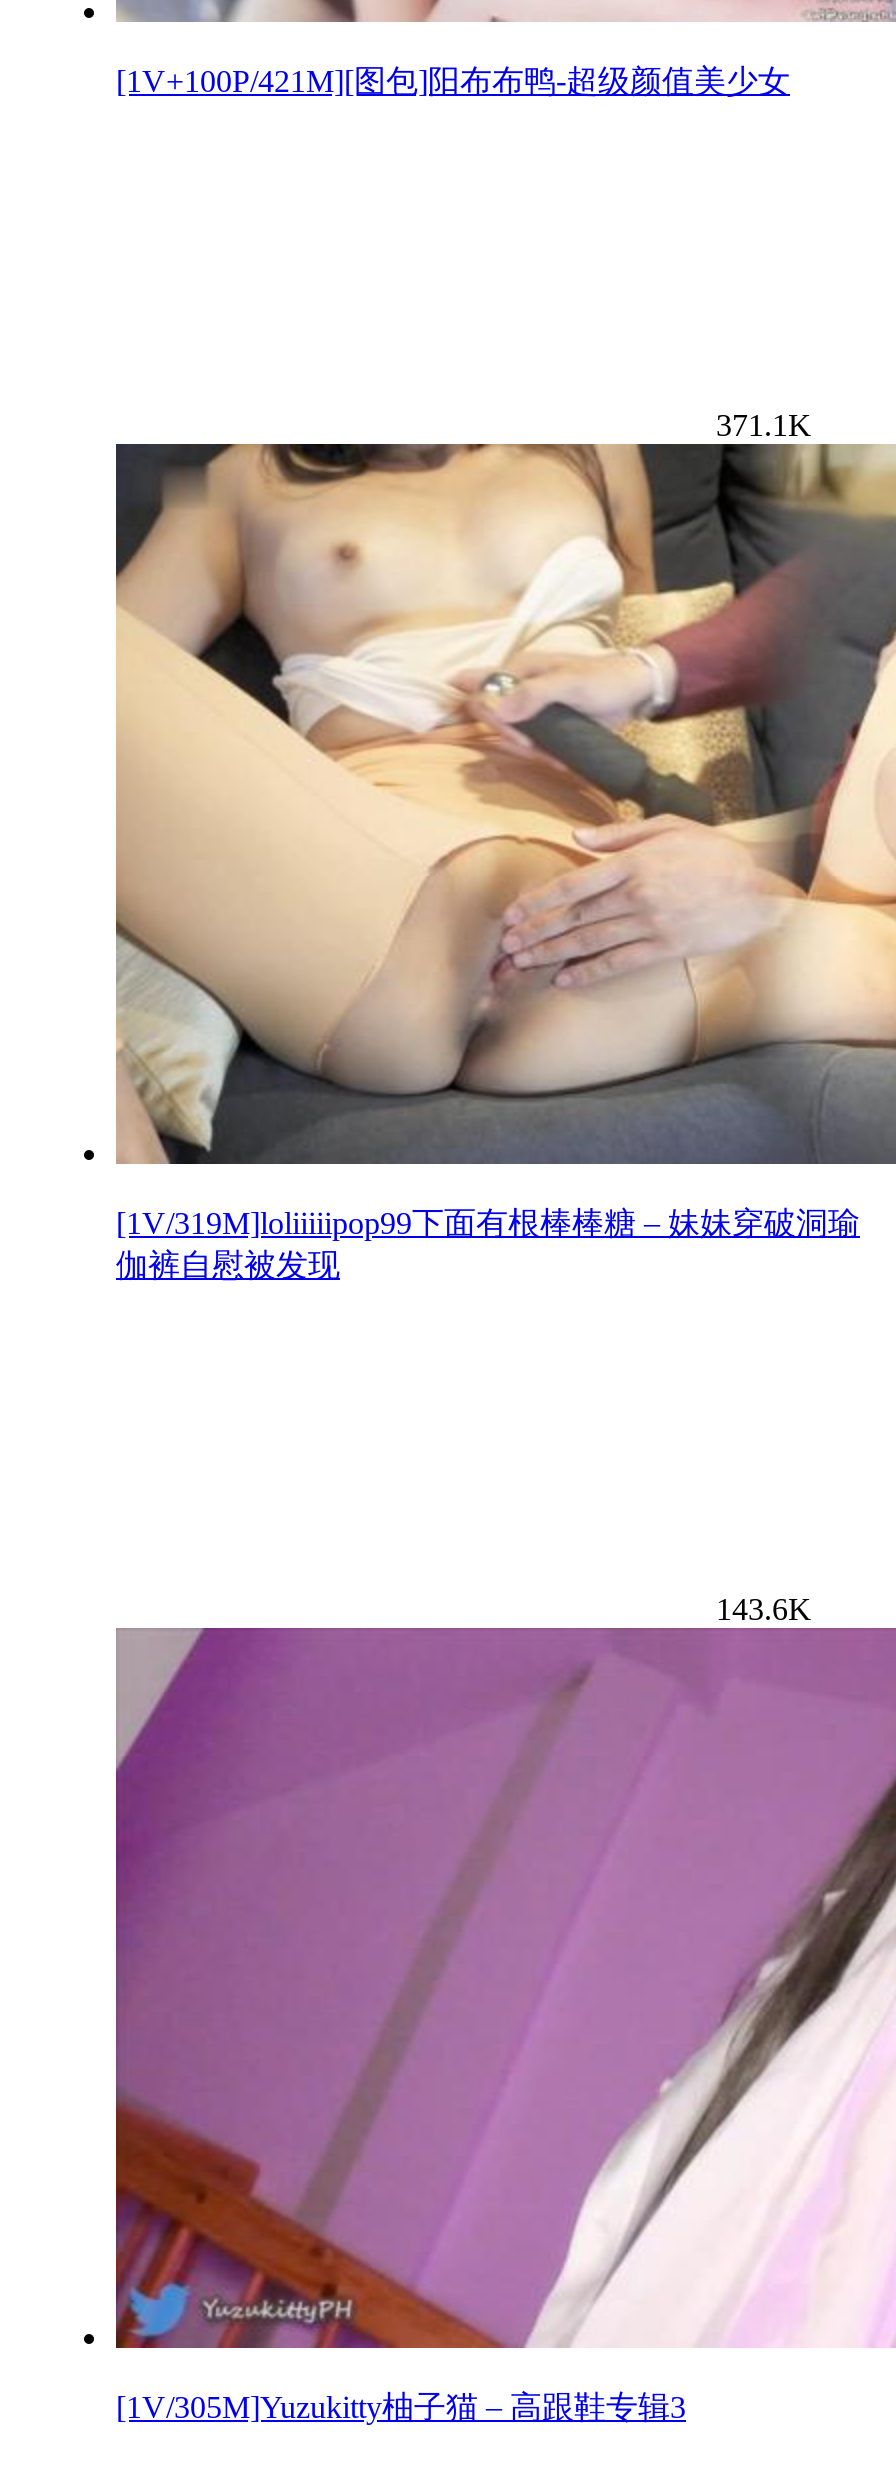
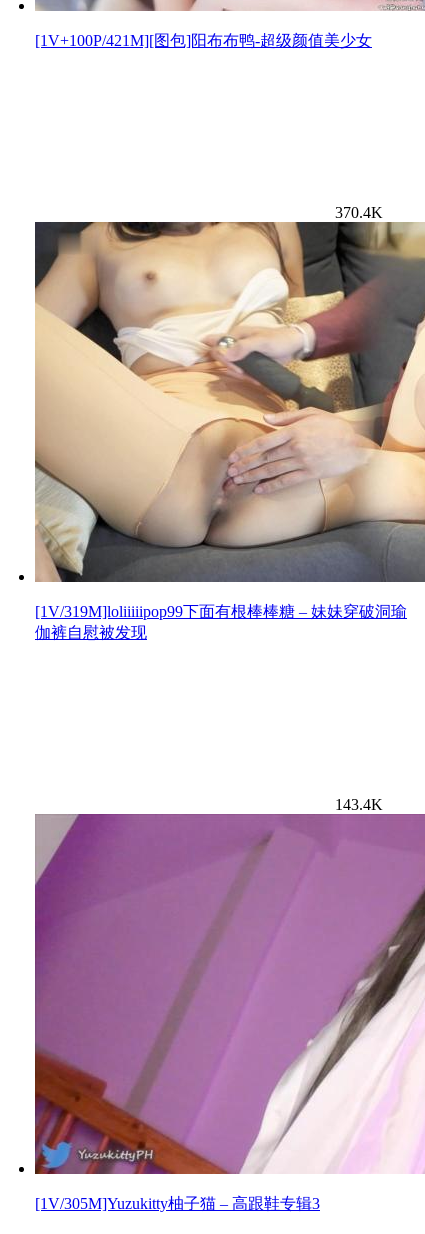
[716,409,812,443] 371.1K -> [335,204,383,221] 370.4K
[716,1593,812,1627] 143.6K -> [335,796,383,813] 143.4K

